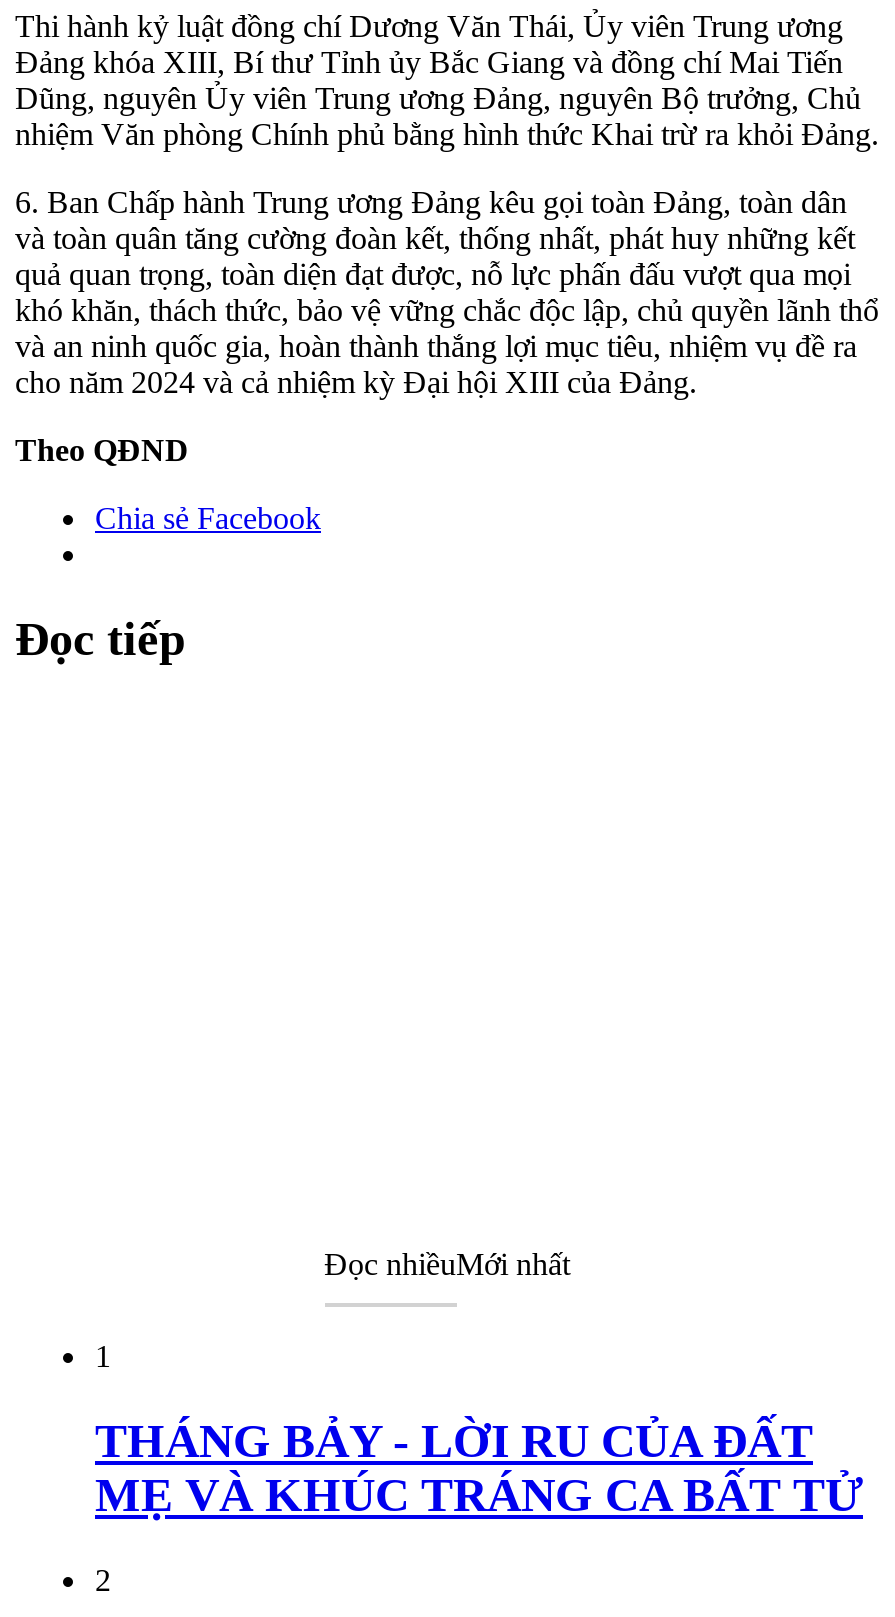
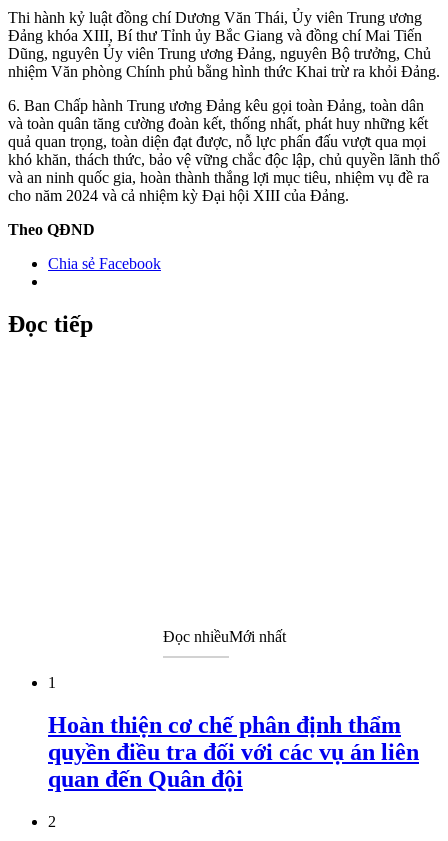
[95,1414,863,1520] THÁNG BẢY - LỜI RU CỦA ĐẤT | MẸ VÀ KHÚC TRÁNG CA BẤT TỬ -> [48,712,419,792] Hoàn thiện cơ chế phân định thẩm | quyền điều tra đối với các vụ án liên | quan đến Quân đội

